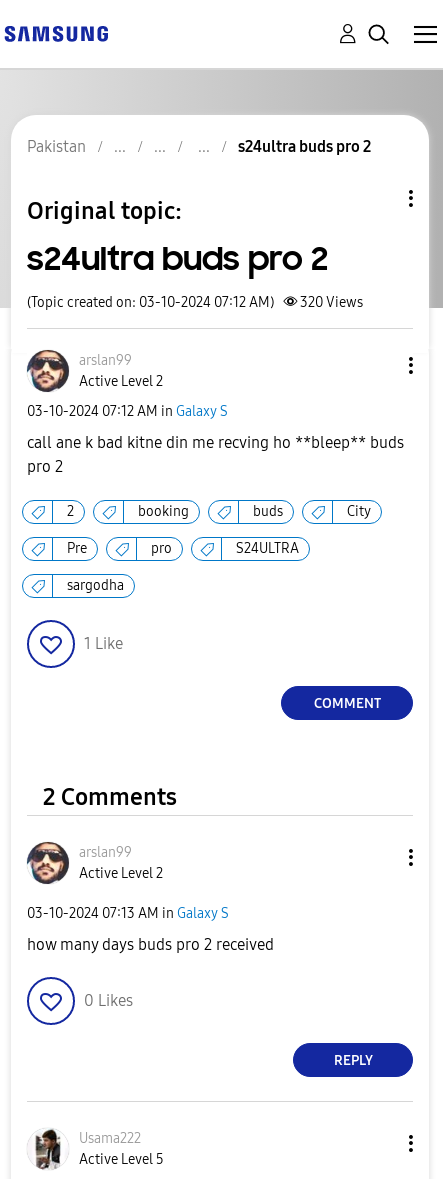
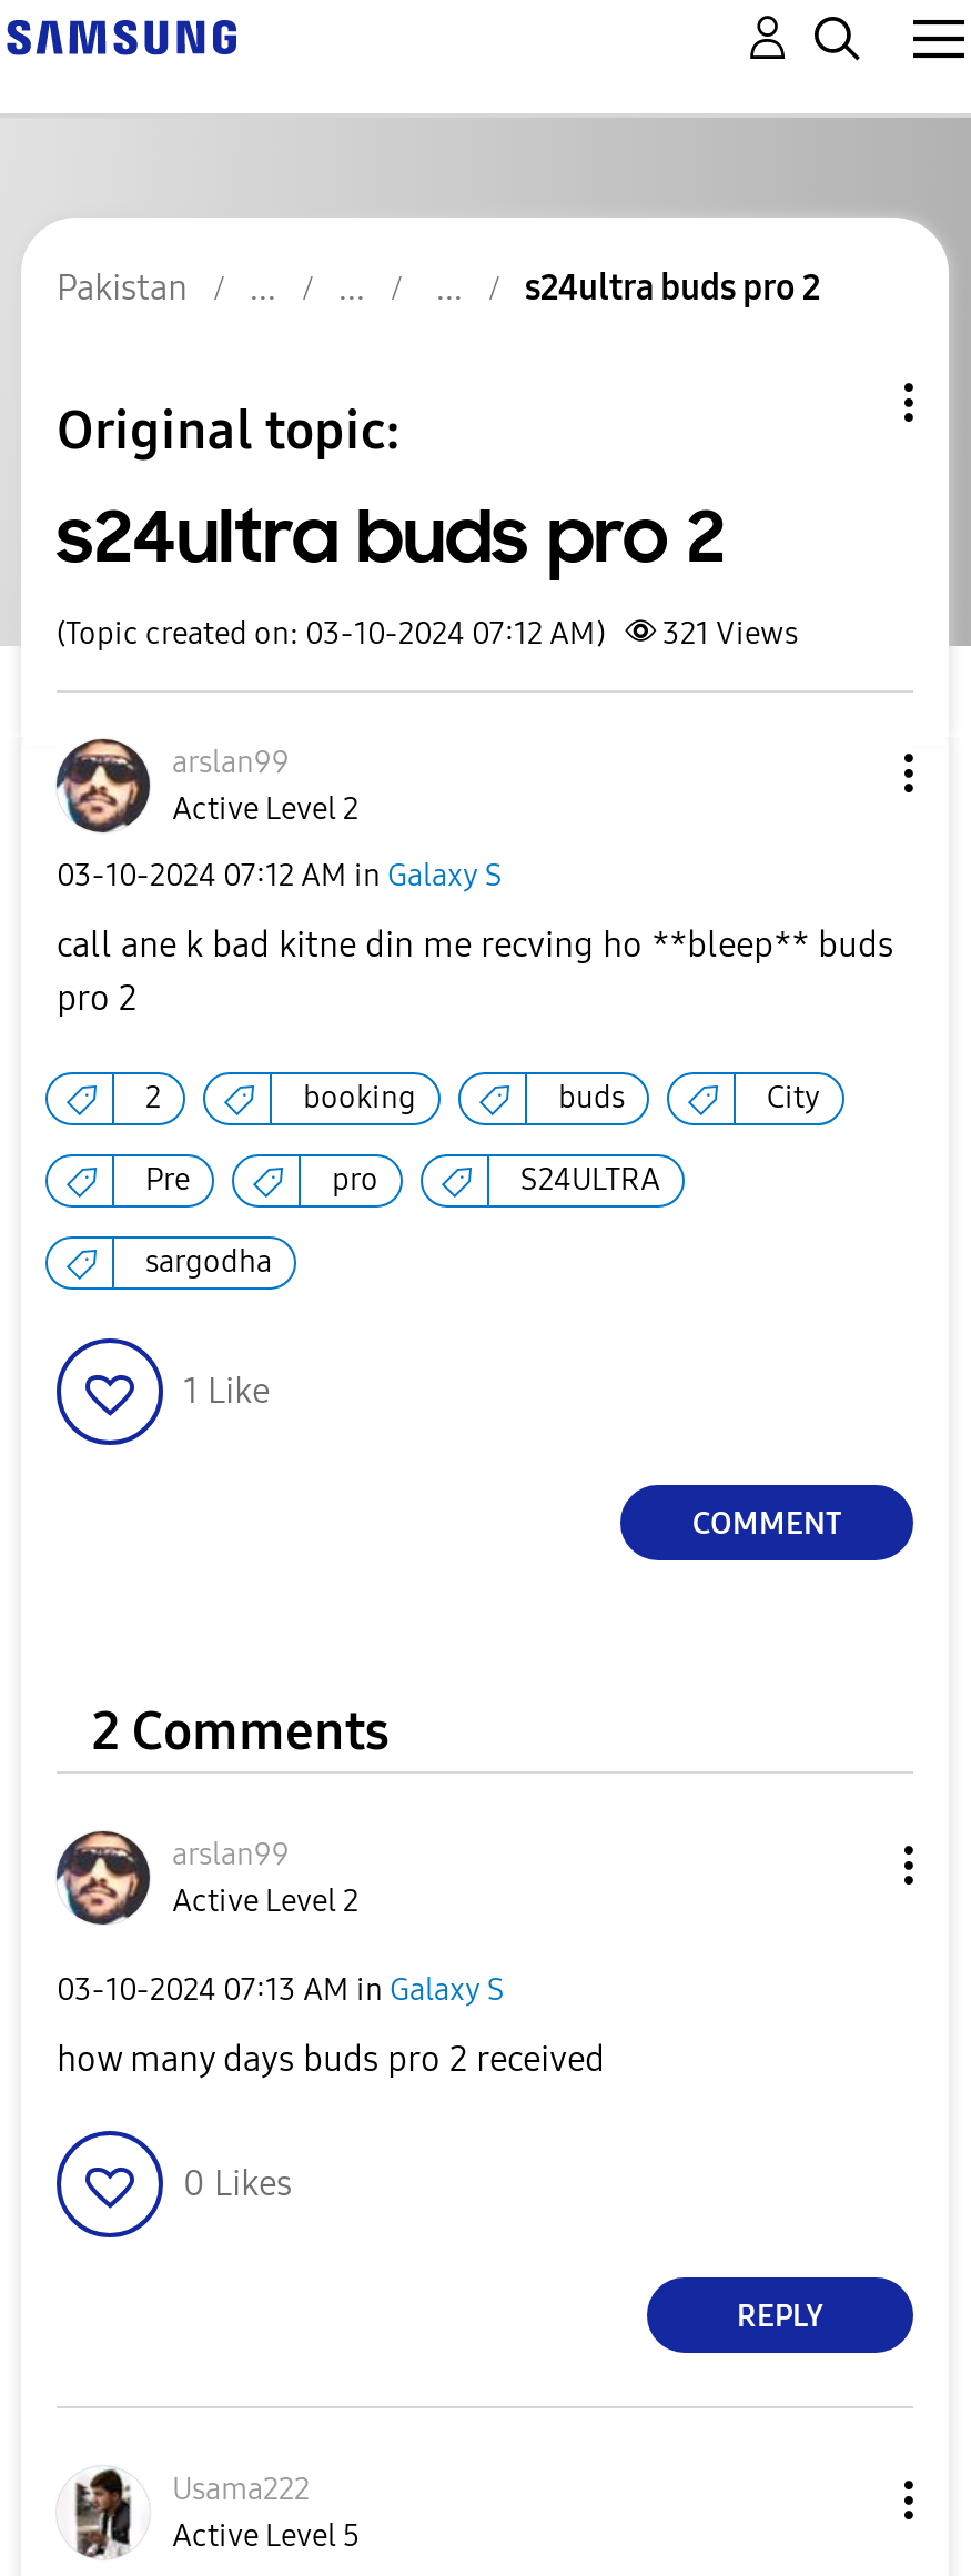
[27,294,363,311] (Topic created on: 03-10-2024 07:12 AM) 320 Views -> [57,615,798,653] (Topic created on: 03-10-2024 07:12 AM) 321 Views

